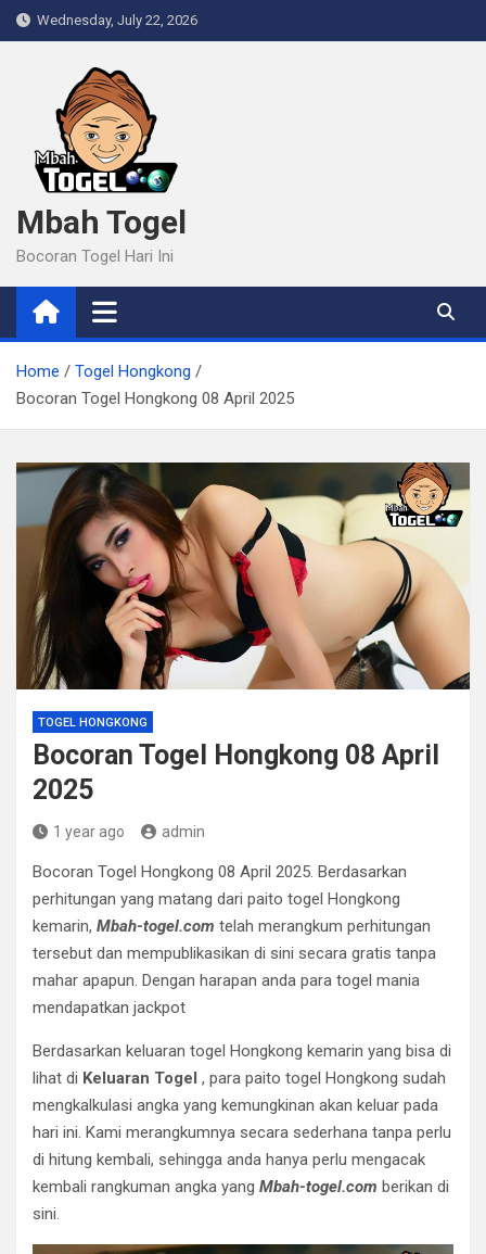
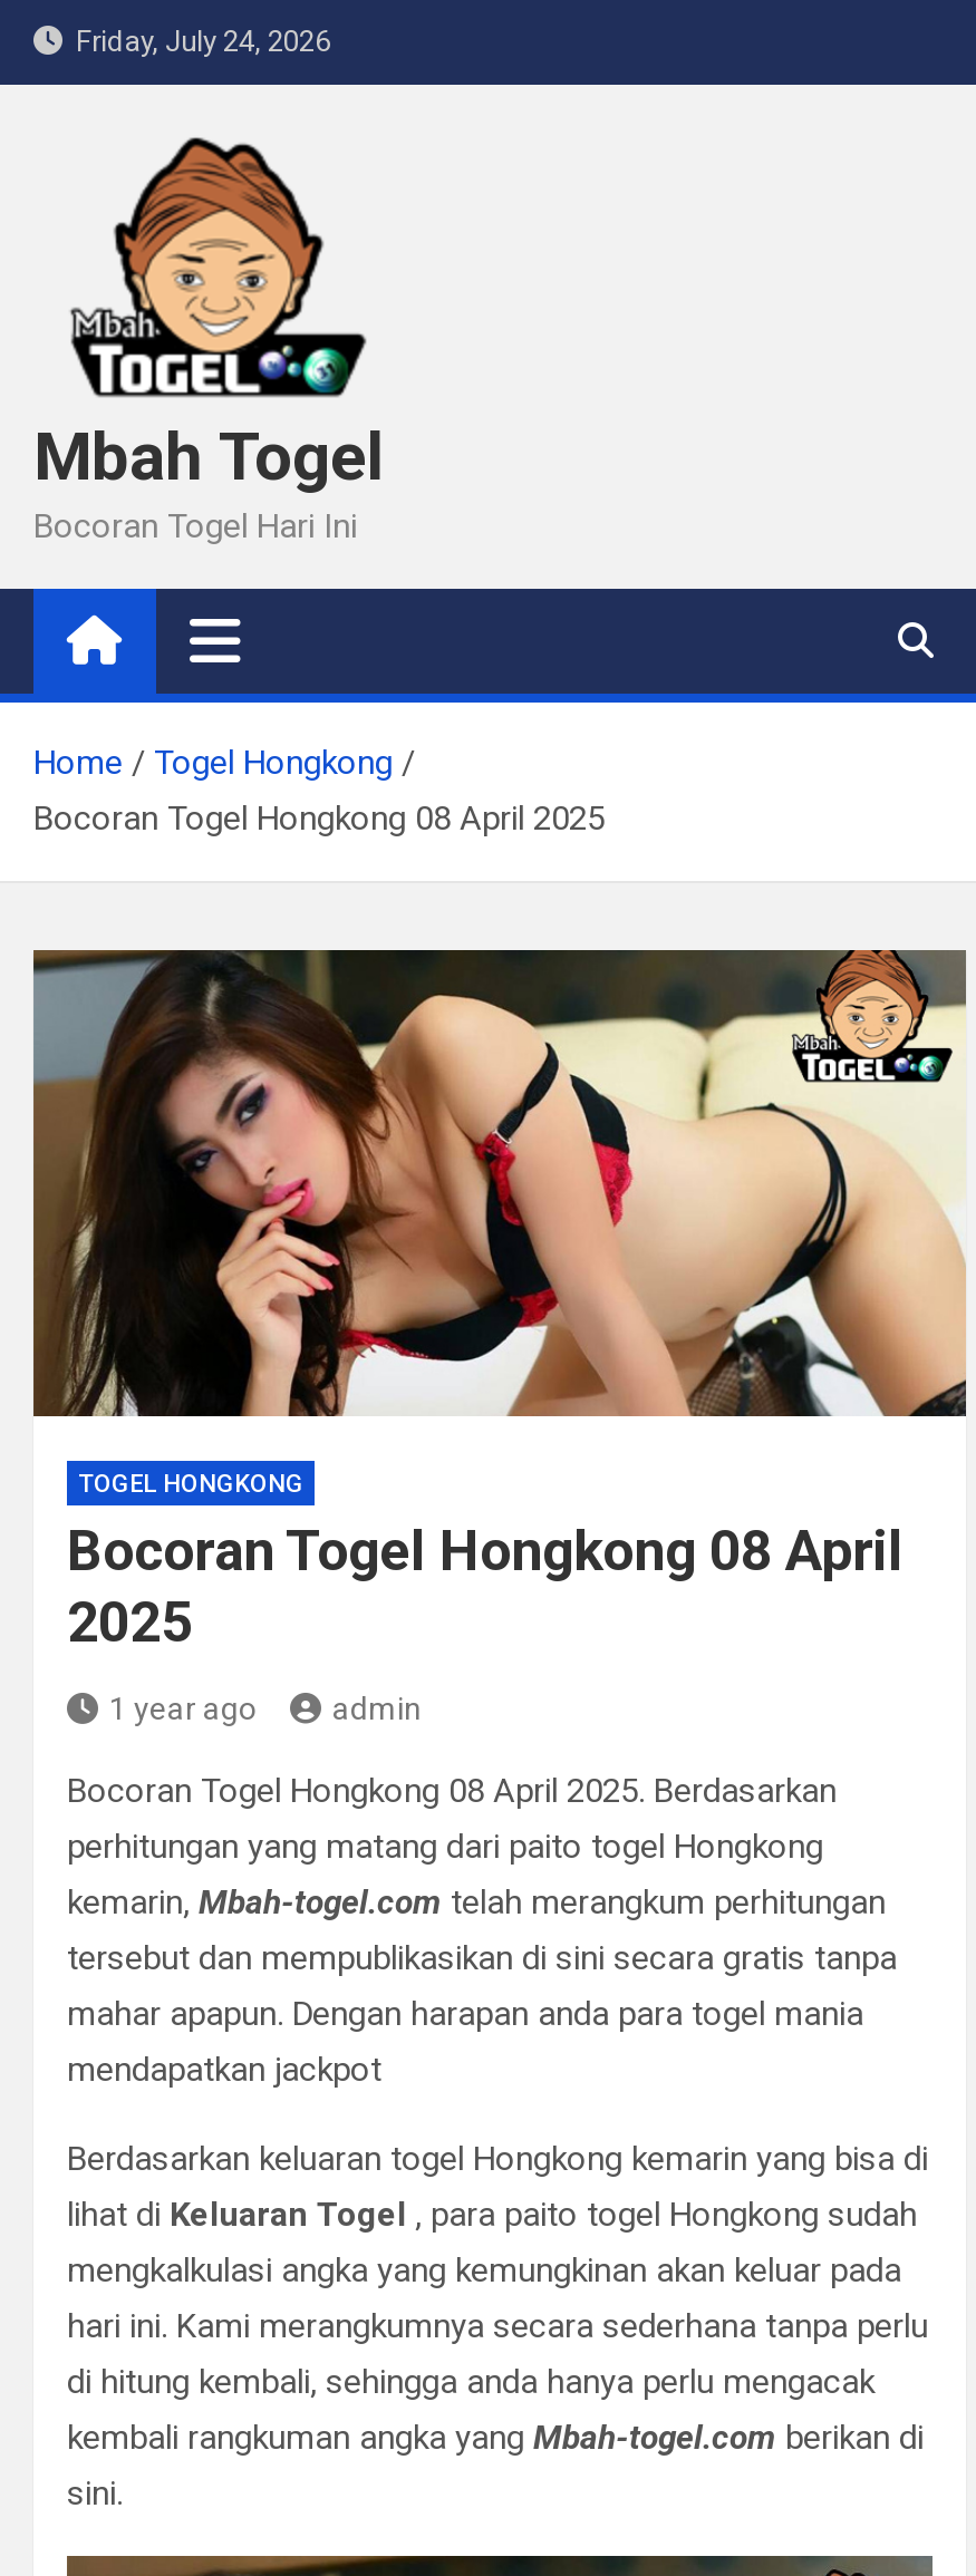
[30,12,197,28] Wednesday, July 22, 2026 -> [62,25,330,58] Friday, July 24, 2026

